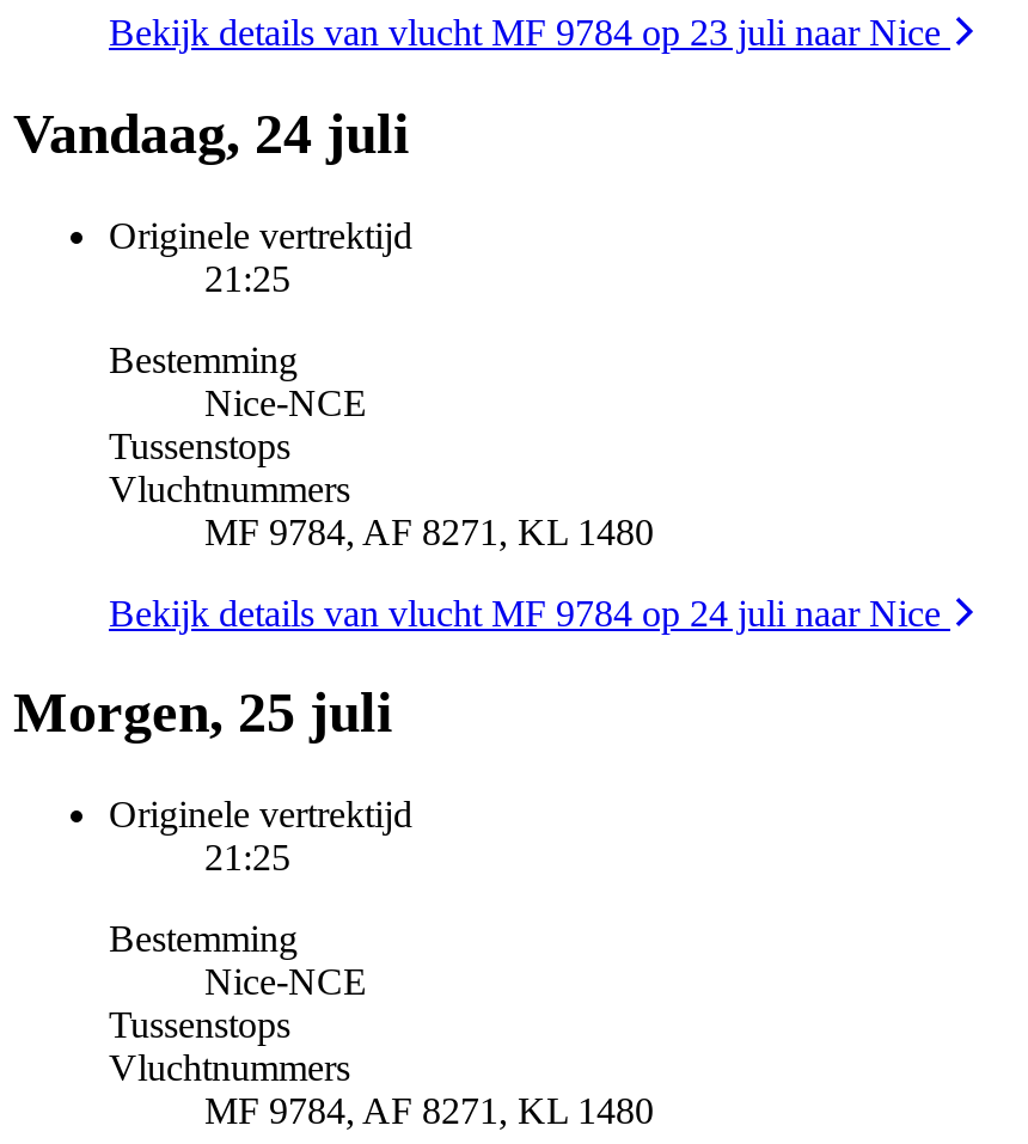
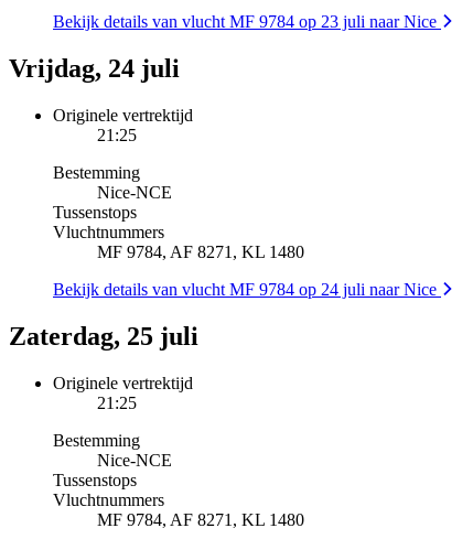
[13,102,410,164] Vandaag, 24 juli -> [9,54,180,83] Vrijdag, 24 juli
[13,682,393,744] Morgen, 25 juli -> [9,322,198,350] Zaterdag, 25 juli

